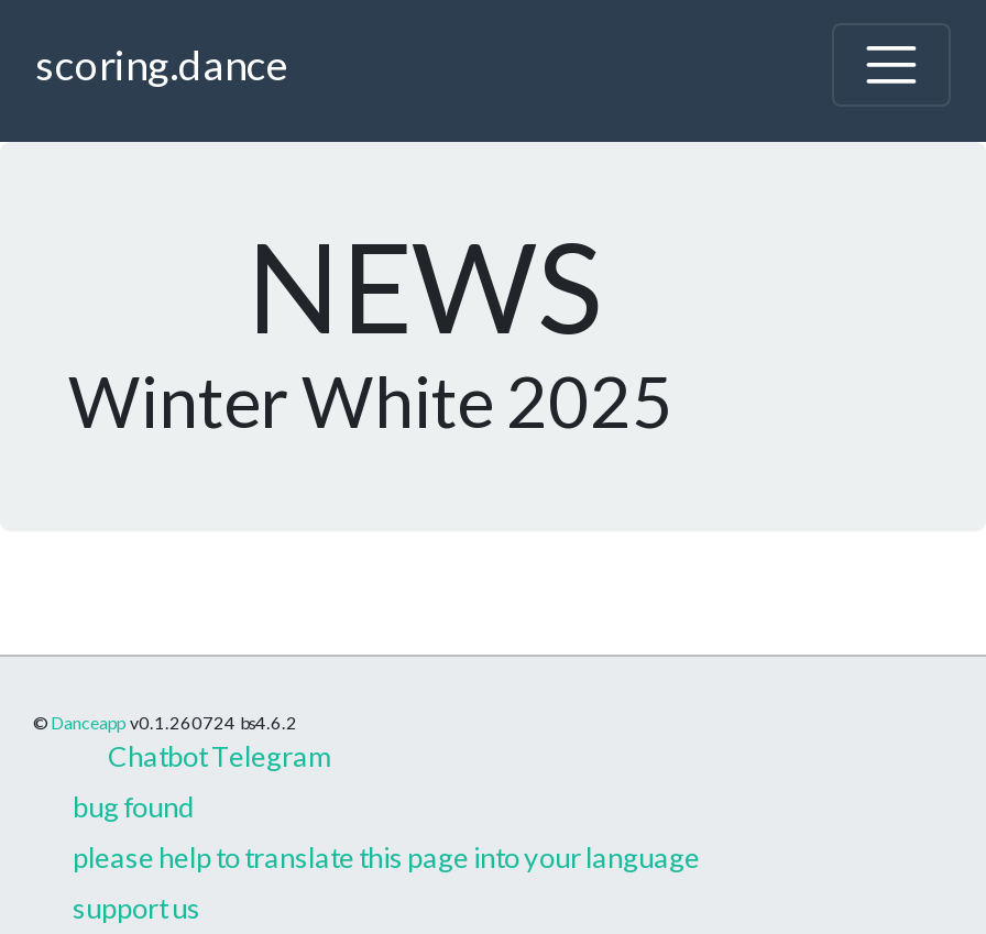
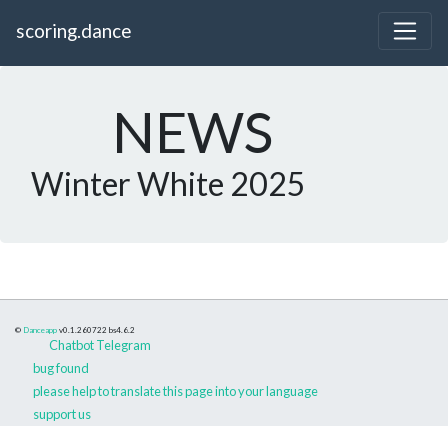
[33,713,297,735] © Danceapp v0.1.260724 bs4.6.2 -> [15,325,135,335] © Danceapp v0.1.260722 bs4.6.2

